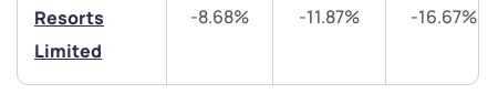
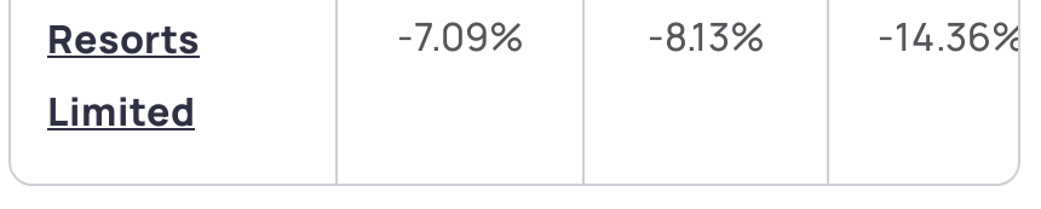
[190,5,249,29] -8.68% -> [397,11,523,64] -7.09%
[299,5,360,29] -11.87% -> [648,11,764,64] -8.13%
[410,5,476,29] -16.67% -> [878,11,1025,64] -14.36%

